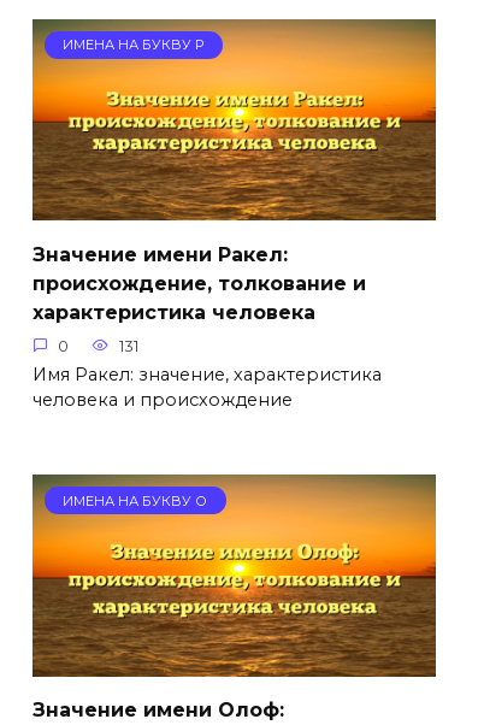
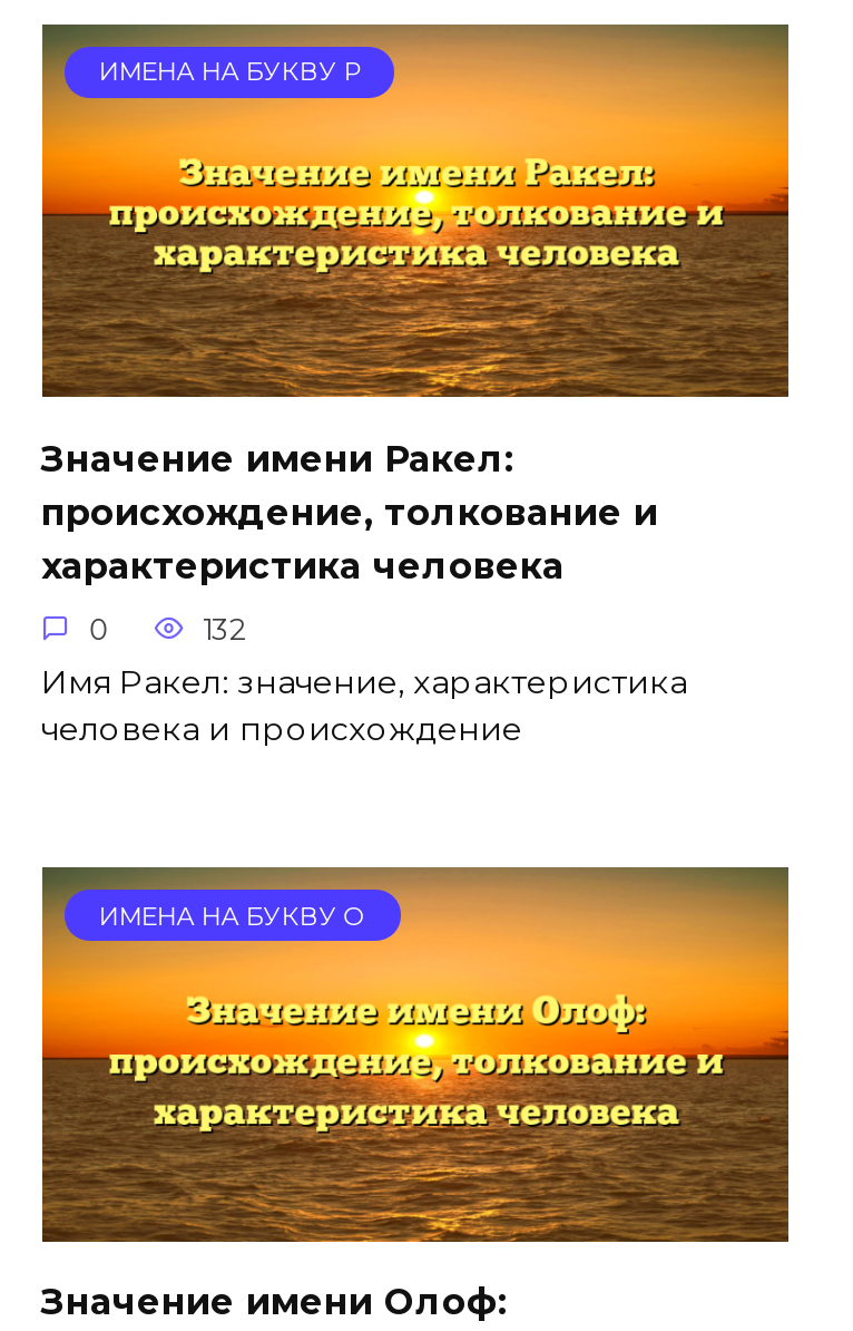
[119,337,138,355] 131 -> [203,613,245,646] 132

